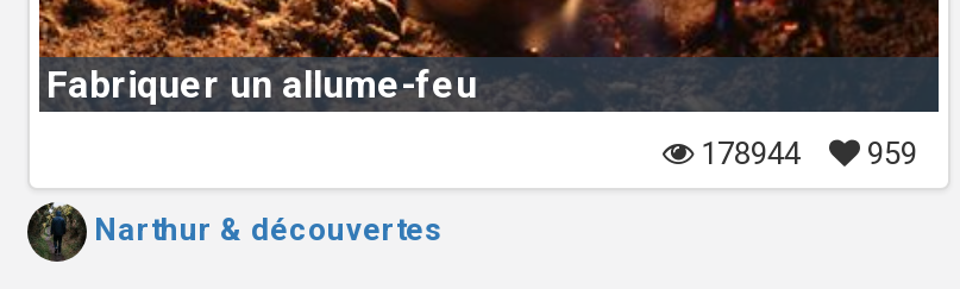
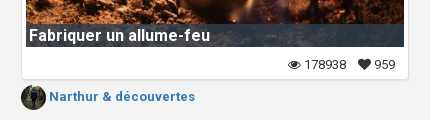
[694,136,917,171] 178944 959 -> [301,57,395,72] 178938 959

